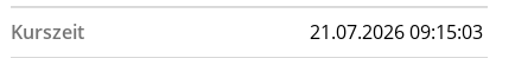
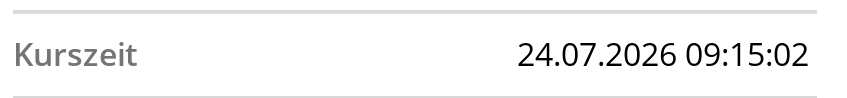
[310,19,483,45] 21.07.2026 09:15:03 -> [517,32,809,76] 24.07.2026 09:15:02

